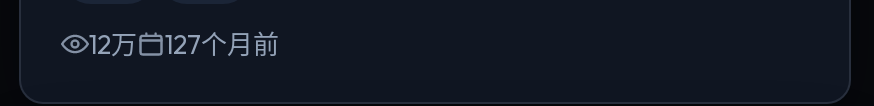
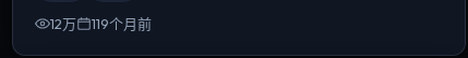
[89,27,279,59] 12万 127个月前 -> [50,15,152,32] 12万 119个月前

